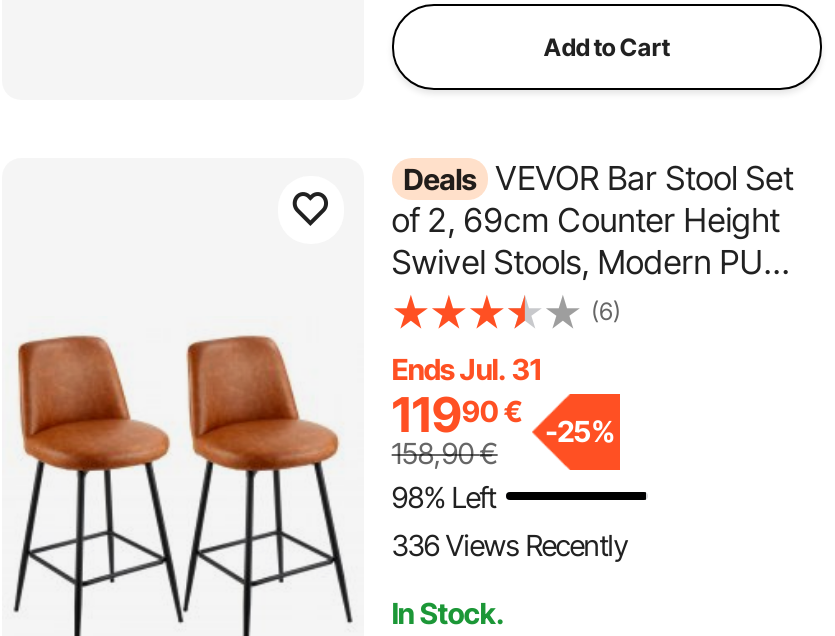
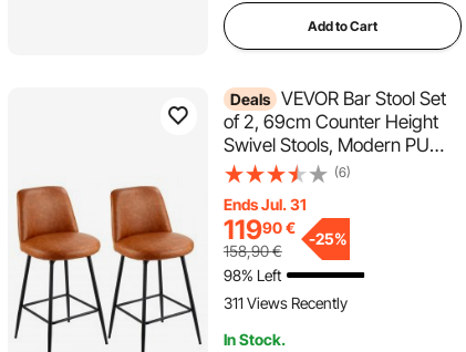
[392,529,628,563] 336 Views Recently -> [223,293,347,312] 311 Views Recently

